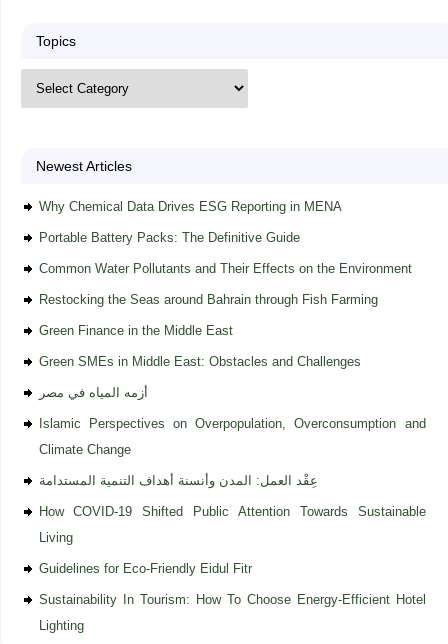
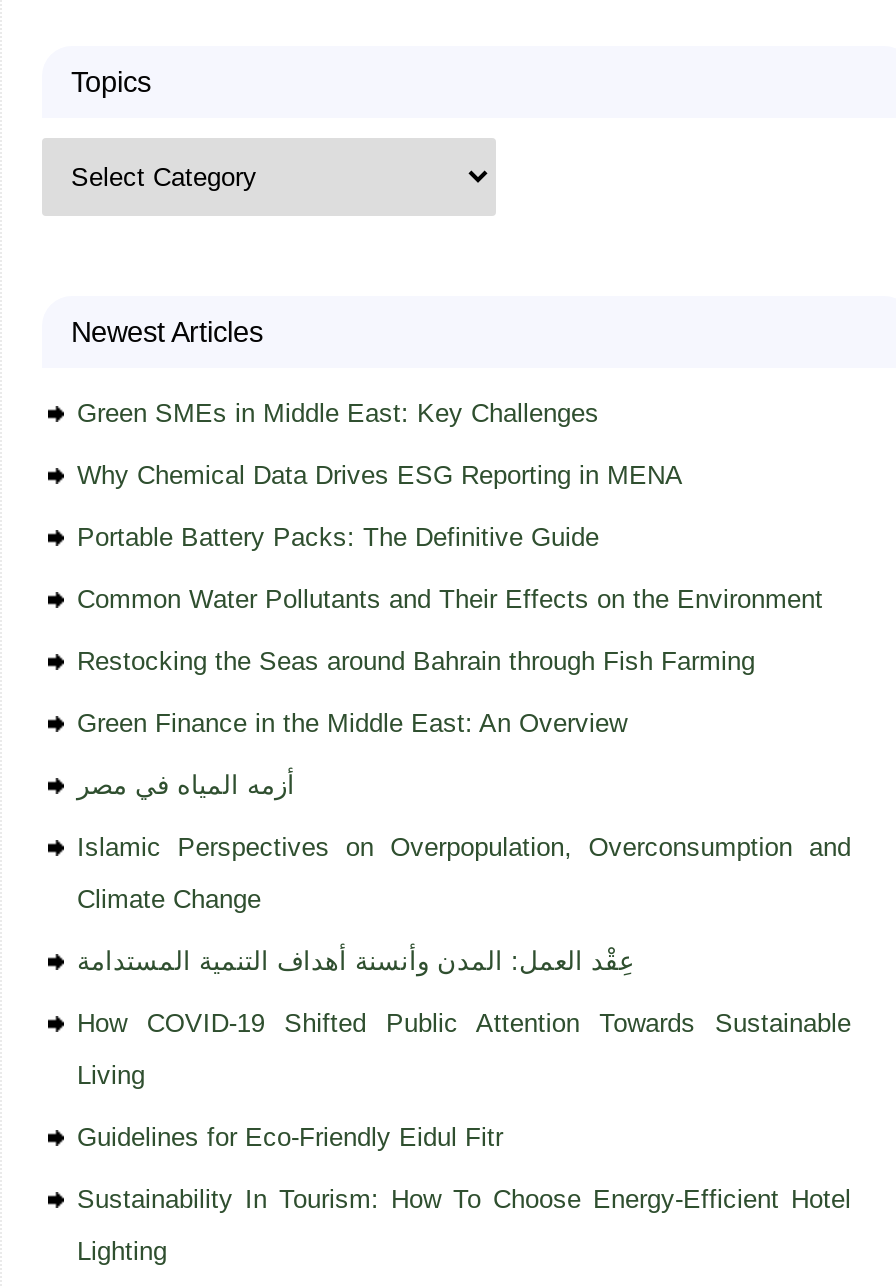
none -> [77,398,599,428] Green SMEs in Middle East: Key Challenges
moved [38,199,411,307] -> [77,460,823,676]: Why Chemical Data Drives ESG Reporting in MENA | Portable Battery Packs: The Definitive Guide | Common Water Pollutants and Their Effects on the Environment | Restocking the Seas around Bahrain through Fish Farming
[38,323,360,369] Green Finance in the Middle East | Green SMEs in Middle East: Obstacles and Challenges -> [77,708,627,738] Green Finance in the Middle East: An Overview

